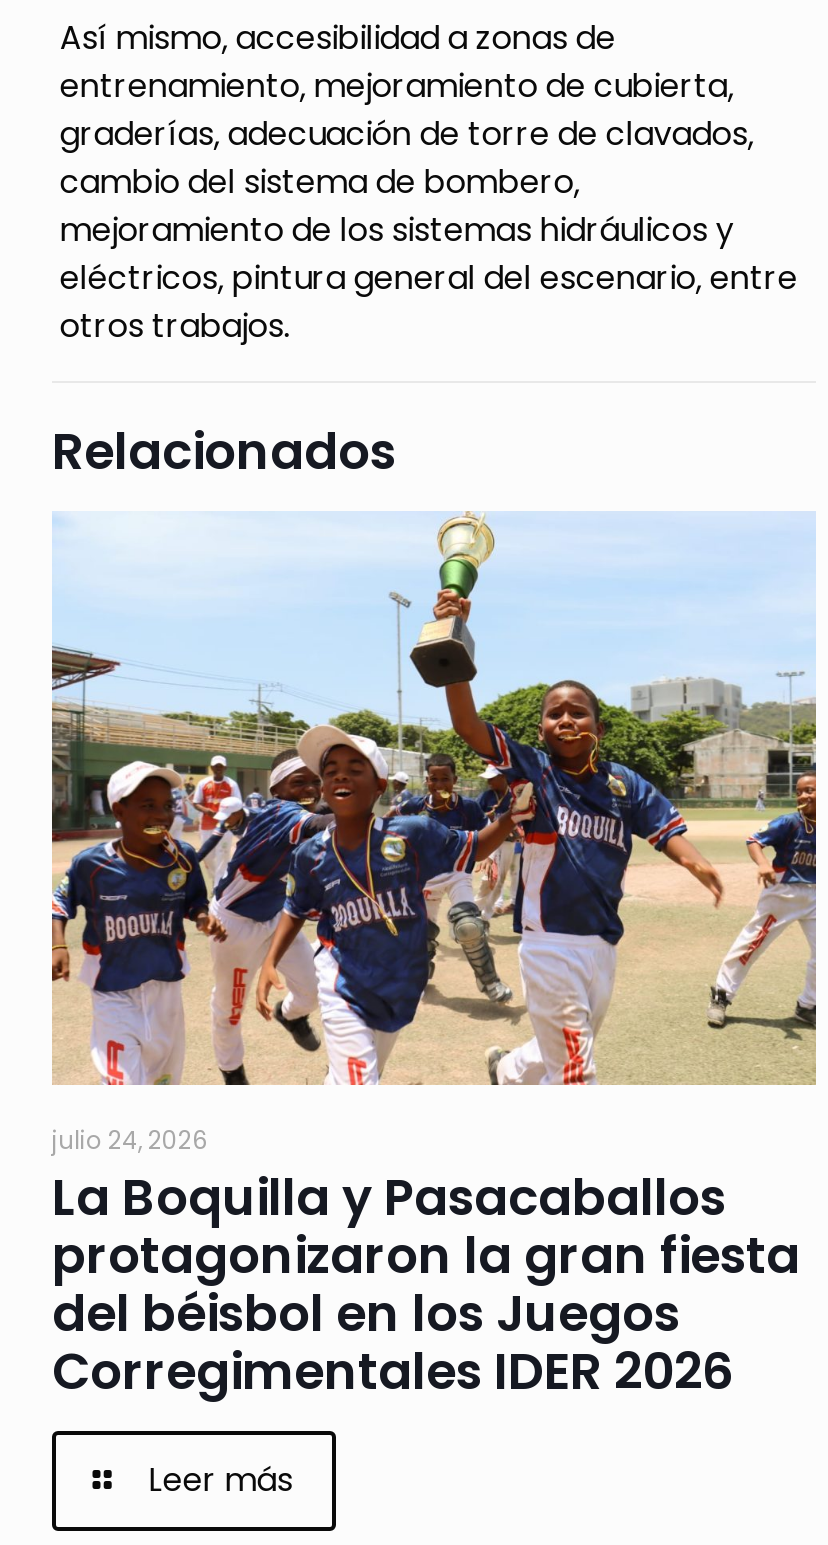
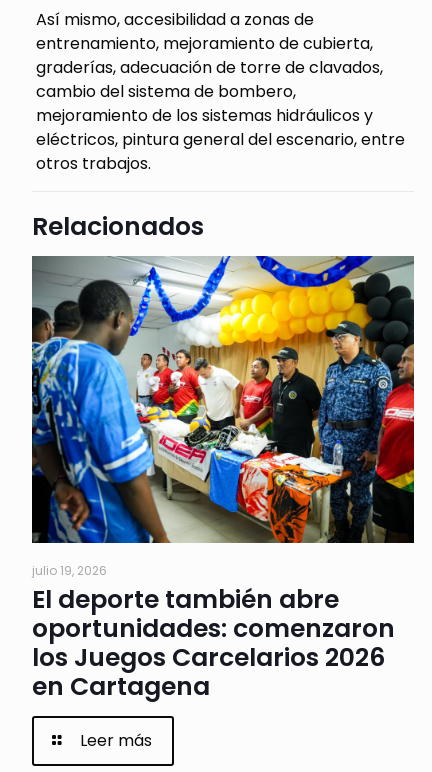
[50,511,818,1407] [image] | julio 24, 2026 | La Boquilla y Pasacaballos | protagonizaron la gran fiesta | del béisbol en los Juegos | Corregimentales IDER 2026 -> [31,255,415,704] [image] | julio 19, 2026 | El deporte también abre | oportunidades: comenzaron | los Juegos Carcelarios 2026 | en Cartagena

